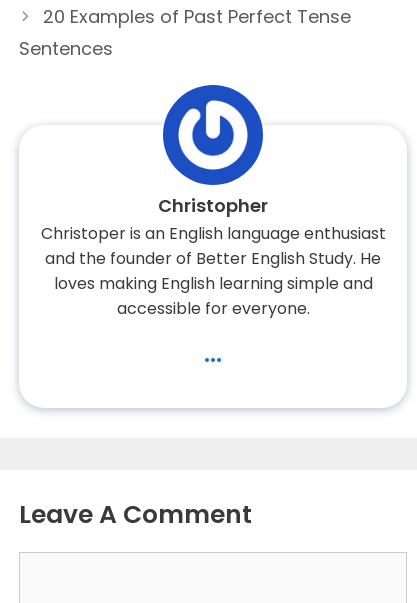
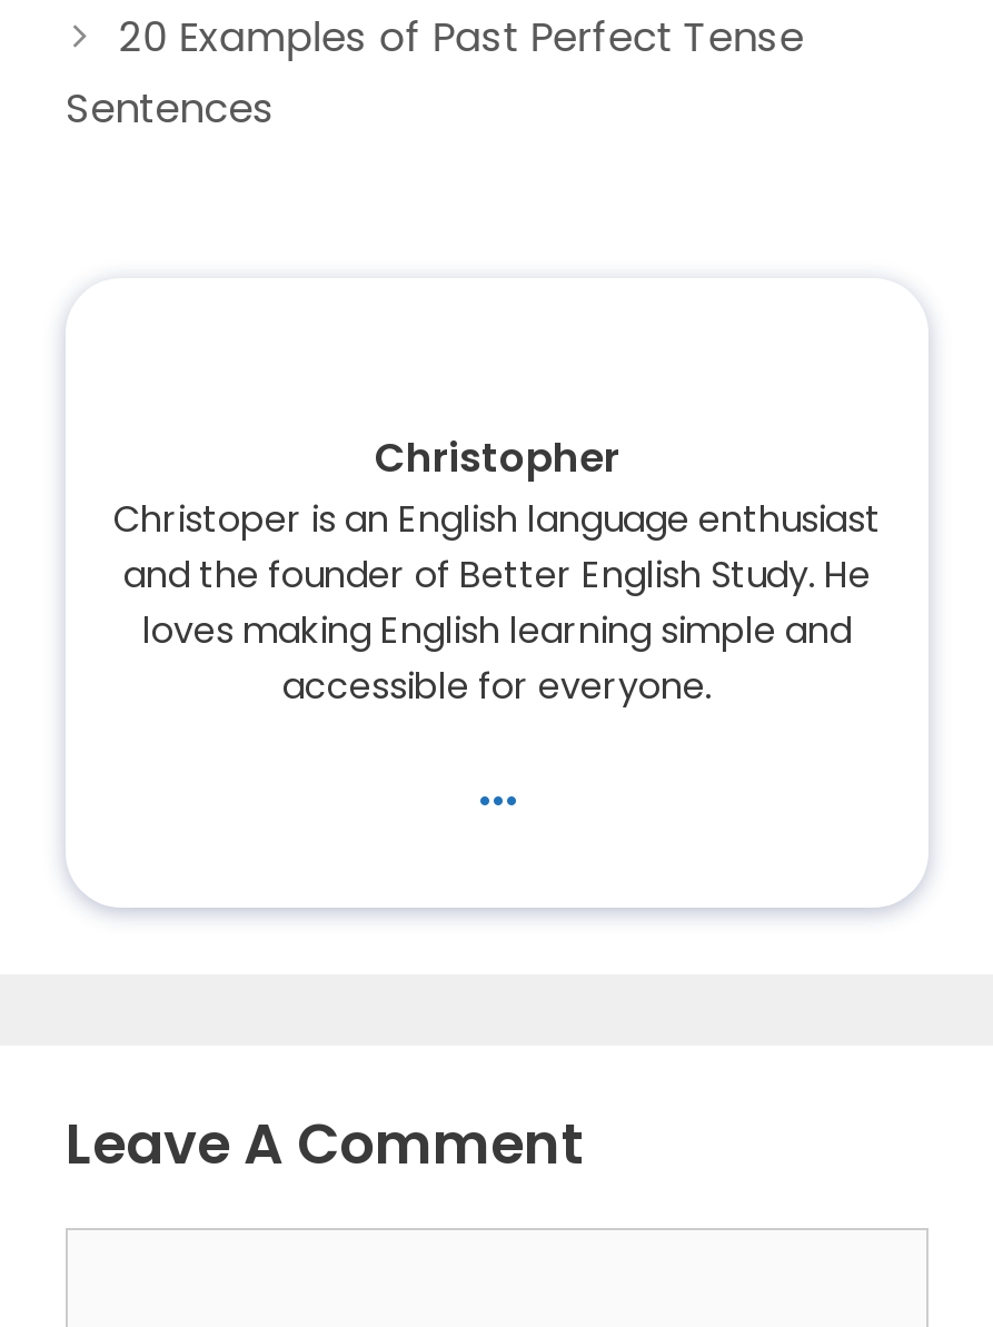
[162,84,264,186] [image] -> none

